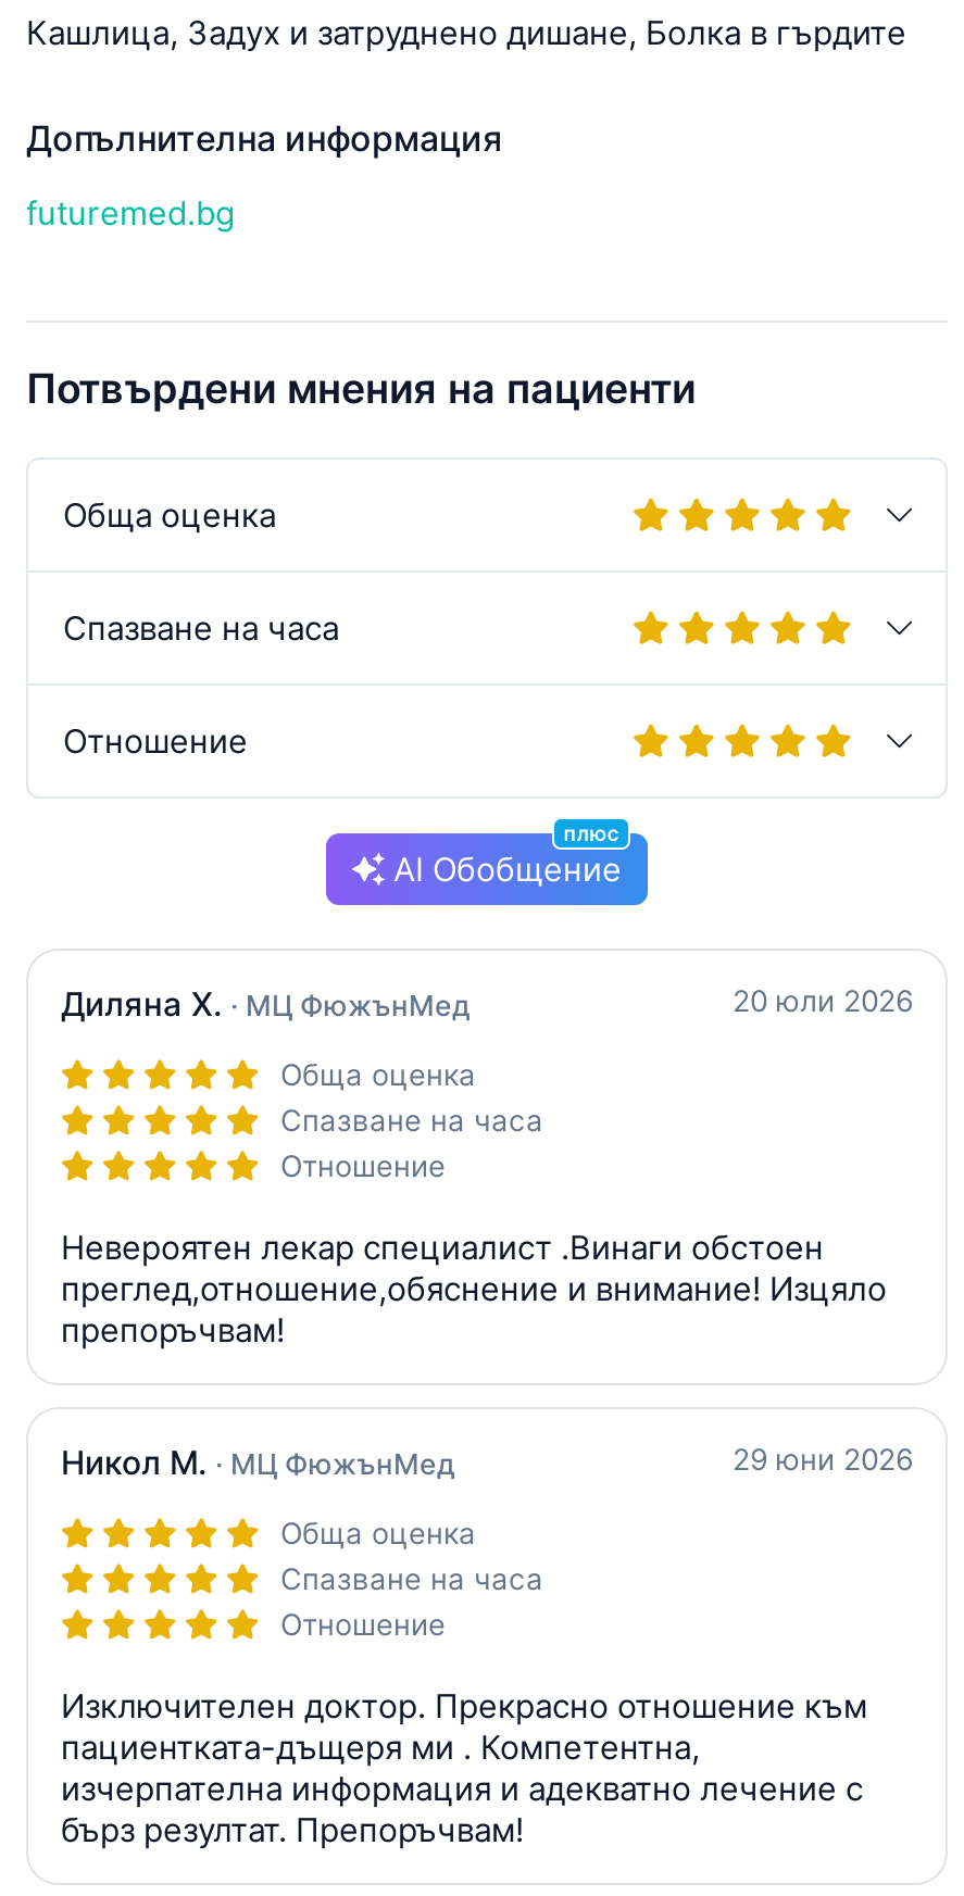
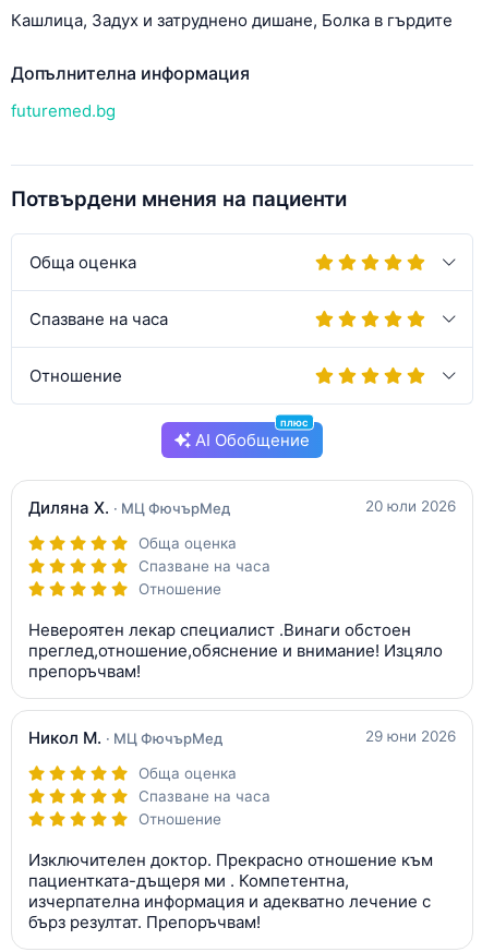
[61,983,470,1025] Диляна Х. · МЦ ФюжънМед -> [28,497,230,518] Диляна Х. · МЦ ФючърМед
[61,1442,454,1483] Никол М. · МЦ ФюжънМед -> [28,727,222,748] Никол М. · МЦ ФючърМед

